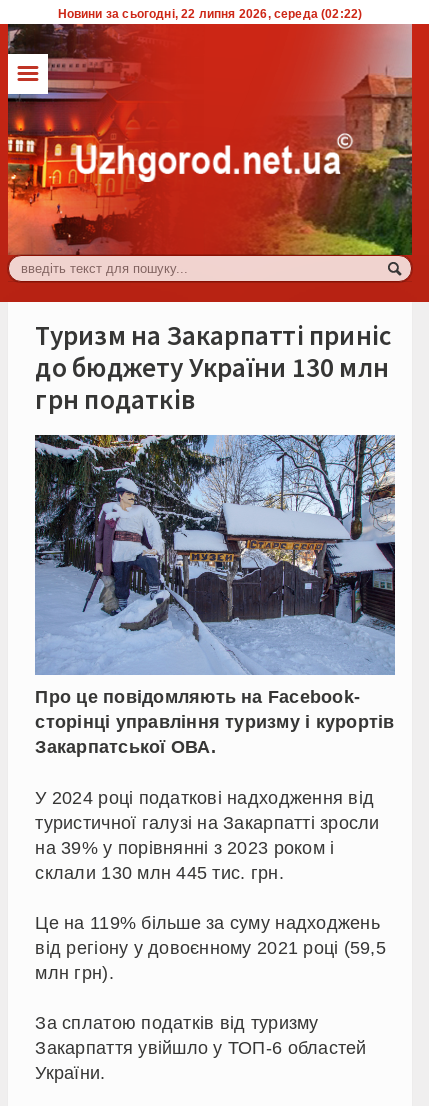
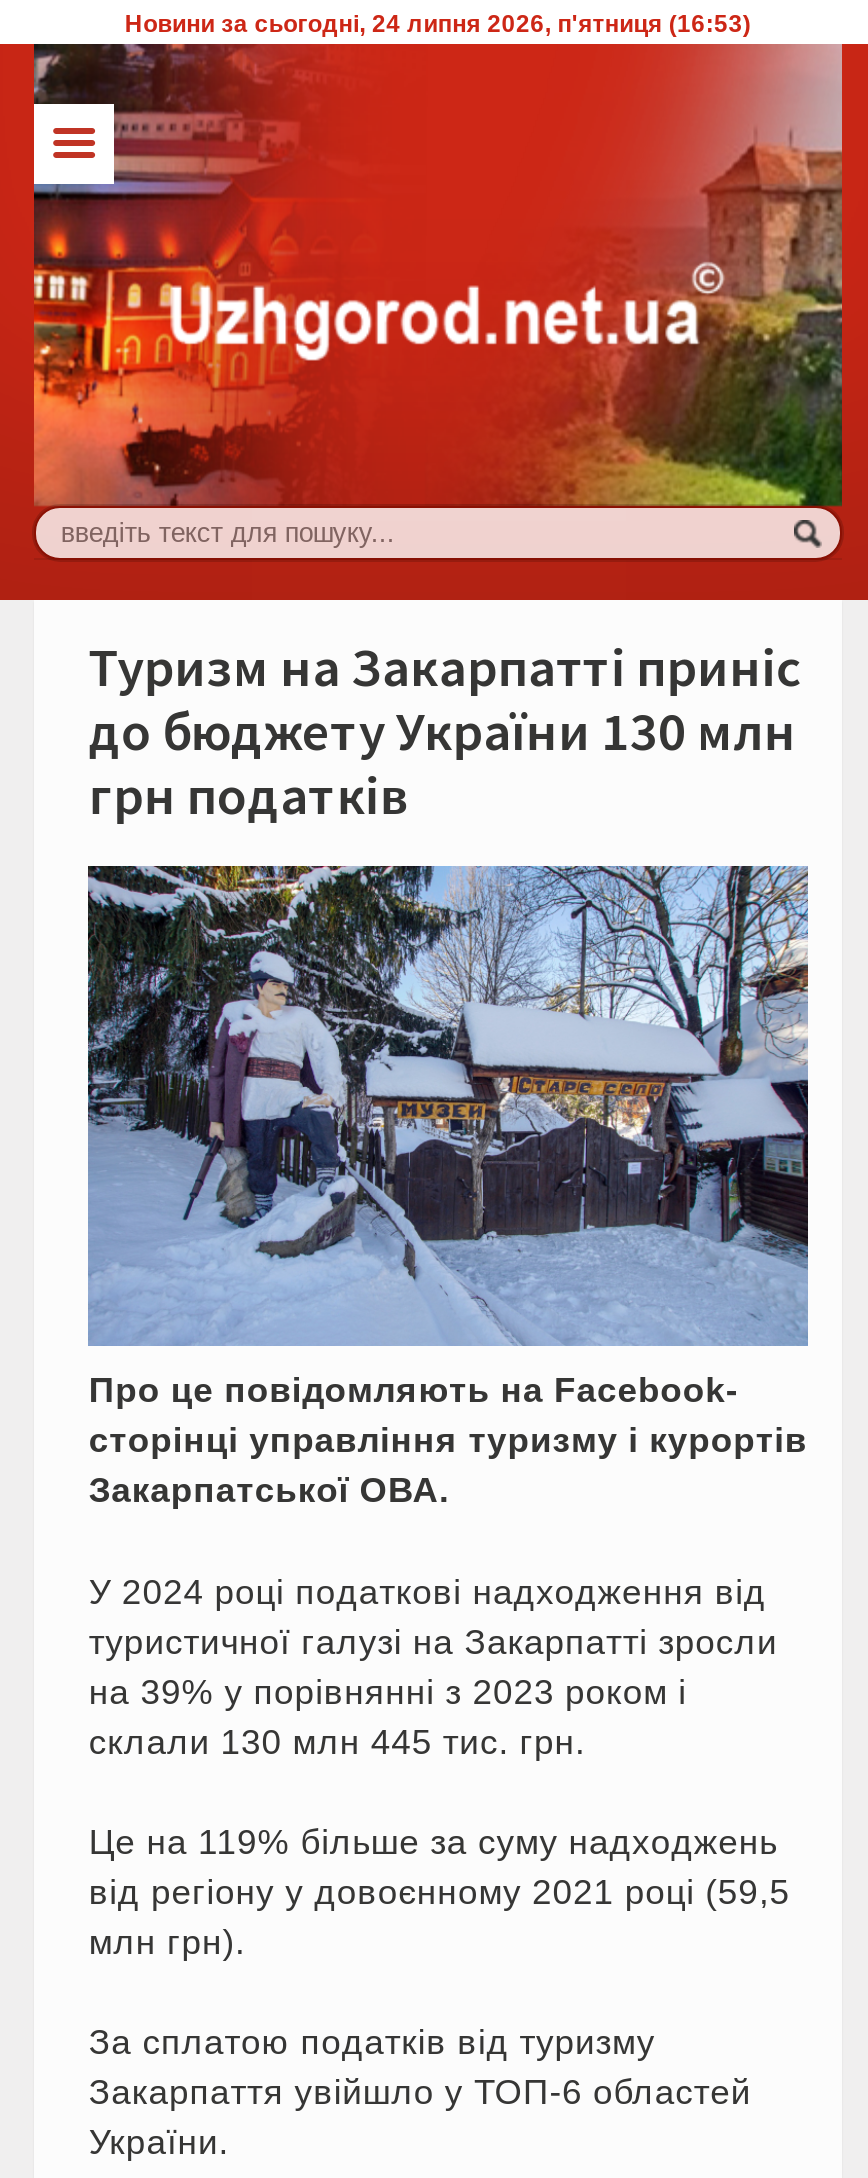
[58,7,362,21] Новини за сьогодні, 22 липня 2026, середа (02:22) -> [125,10,751,38] Новини за сьогодні, 24 липня 2026, п'ятниця (16:53)

